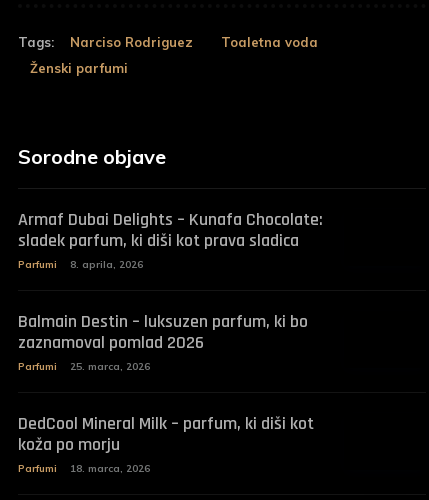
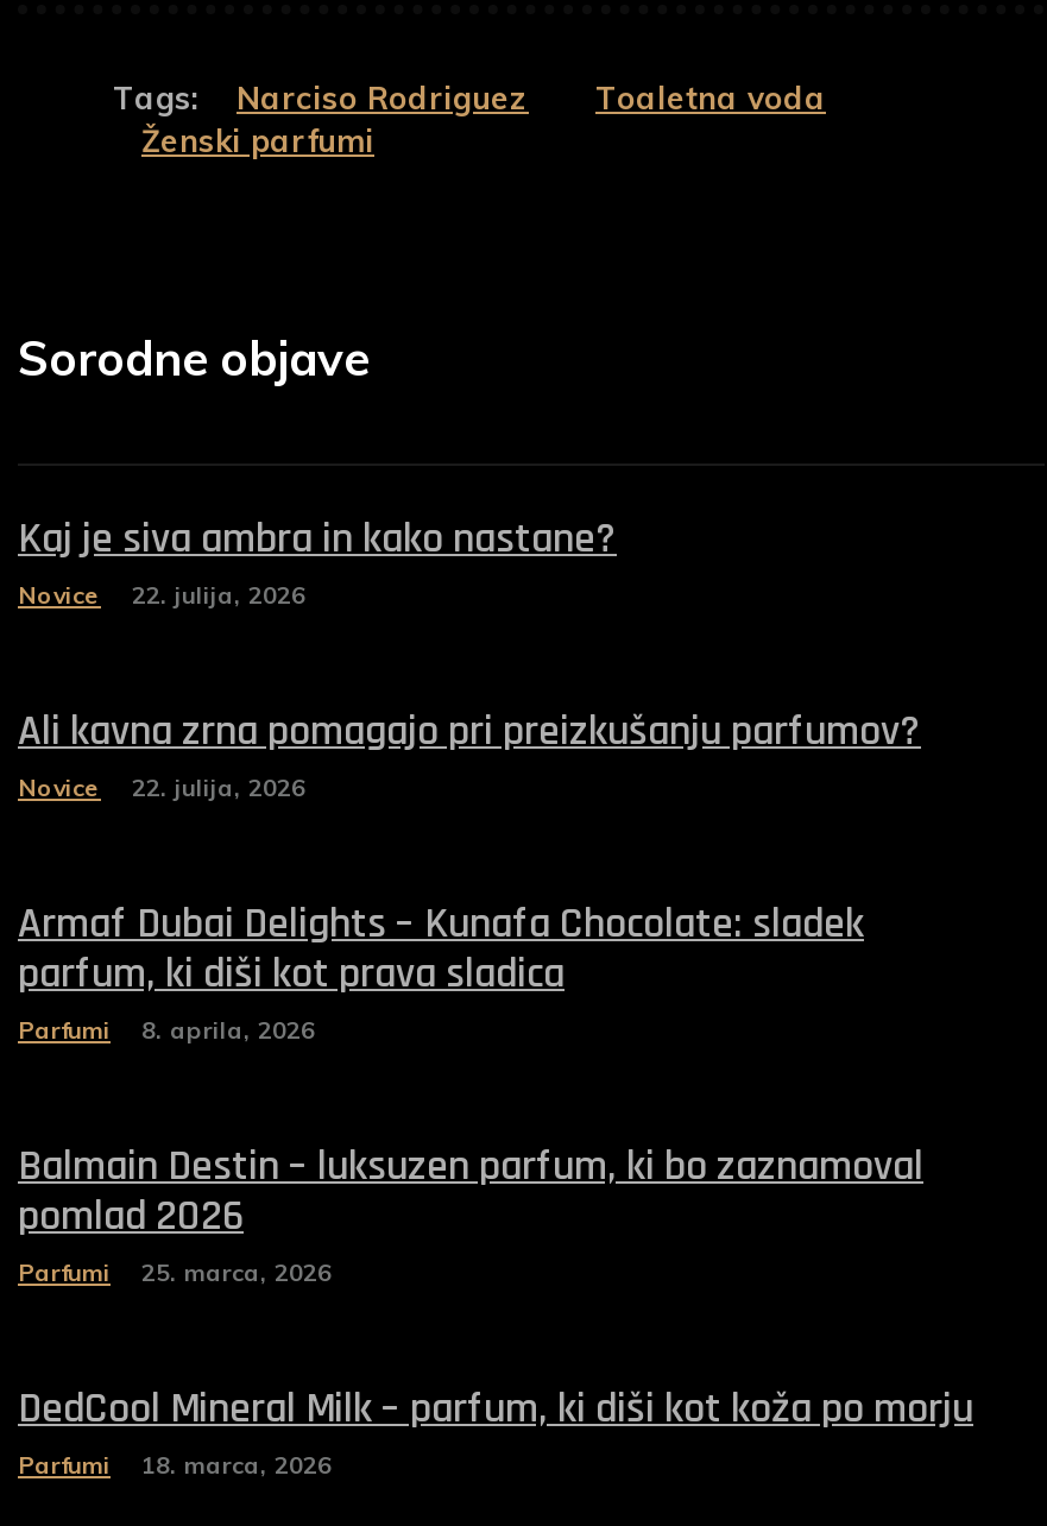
[18,208,323,252] Armaf Dubai Delights – Kunafa Chocolate: | sladek parfum, ki diši kot prava sladica -> [18,511,921,1001] Kaj je siva ambra in kako nastane? | Novice | 22. julija, 2026 | Ali kavna zrna pomagajo pri preizkušanju parfumov? | Novice | 22. julija, 2026 | Armaf Dubai Delights – Kunafa Chocolate: sladek | parfum, ki diši kot prava sladica
moved [18,258,143,271] -> [18,1015,315,1046]: Parfumi | 8. aprila, 2026
moved [18,360,150,373] -> [18,1257,332,1288]: Parfumi | 25. marca, 2026

